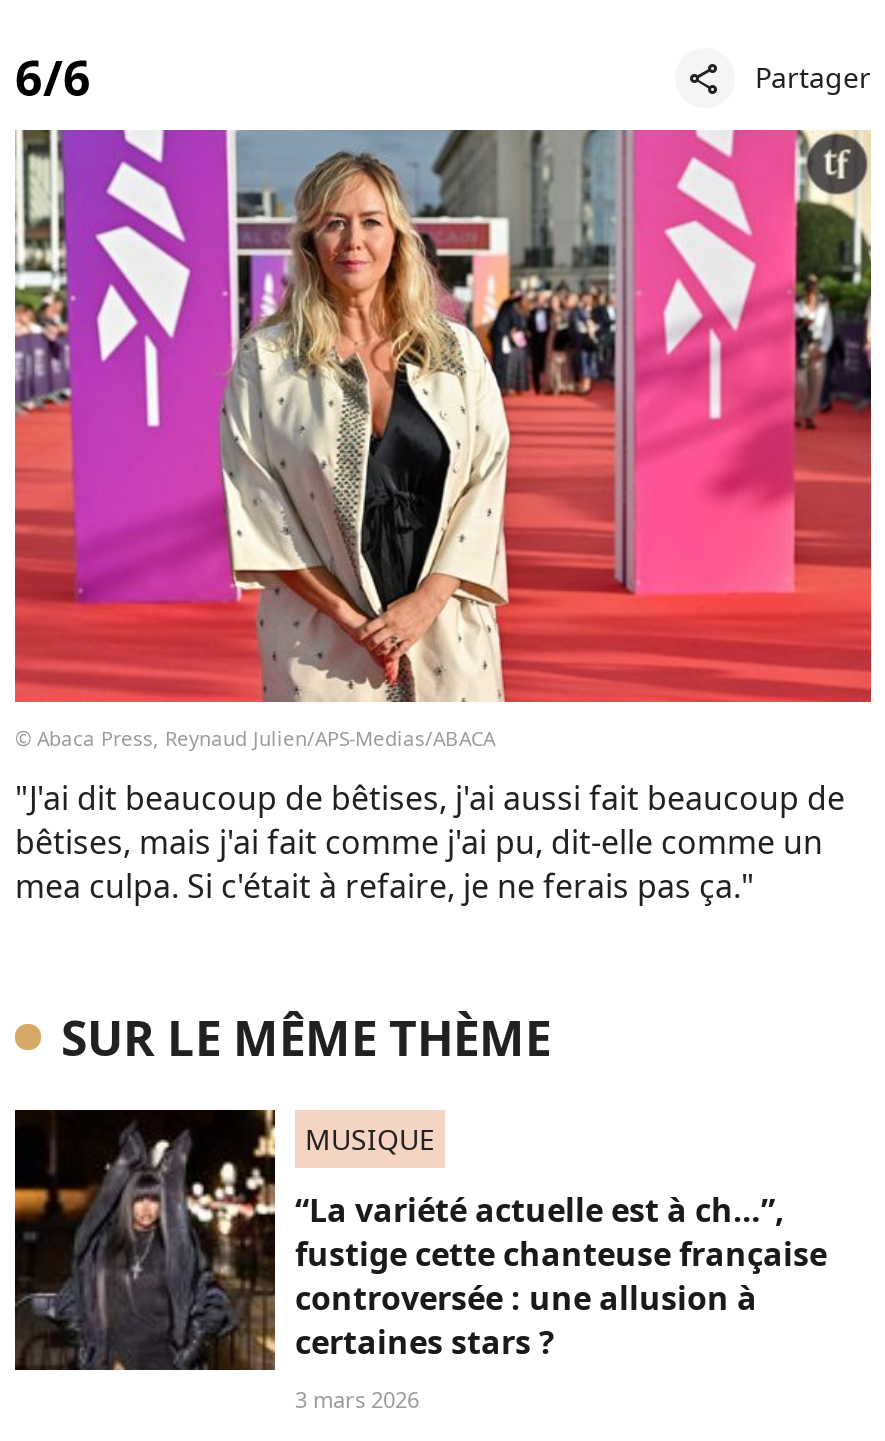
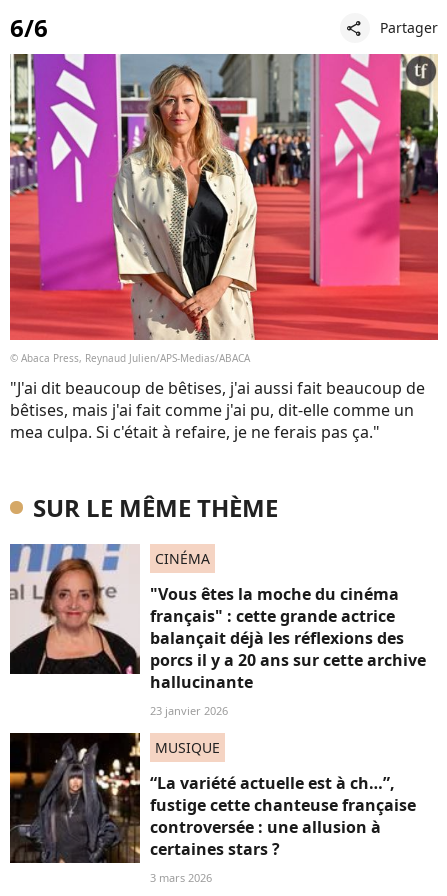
none -> [9,543,426,718] [image] | CINÉMA | "Vous êtes la moche du cinéma | français" : cette grande actrice | balançait déjà les réflexions des | porcs il y a 20 ans sur cette archive | hallucinante | 23 janvier 2026

